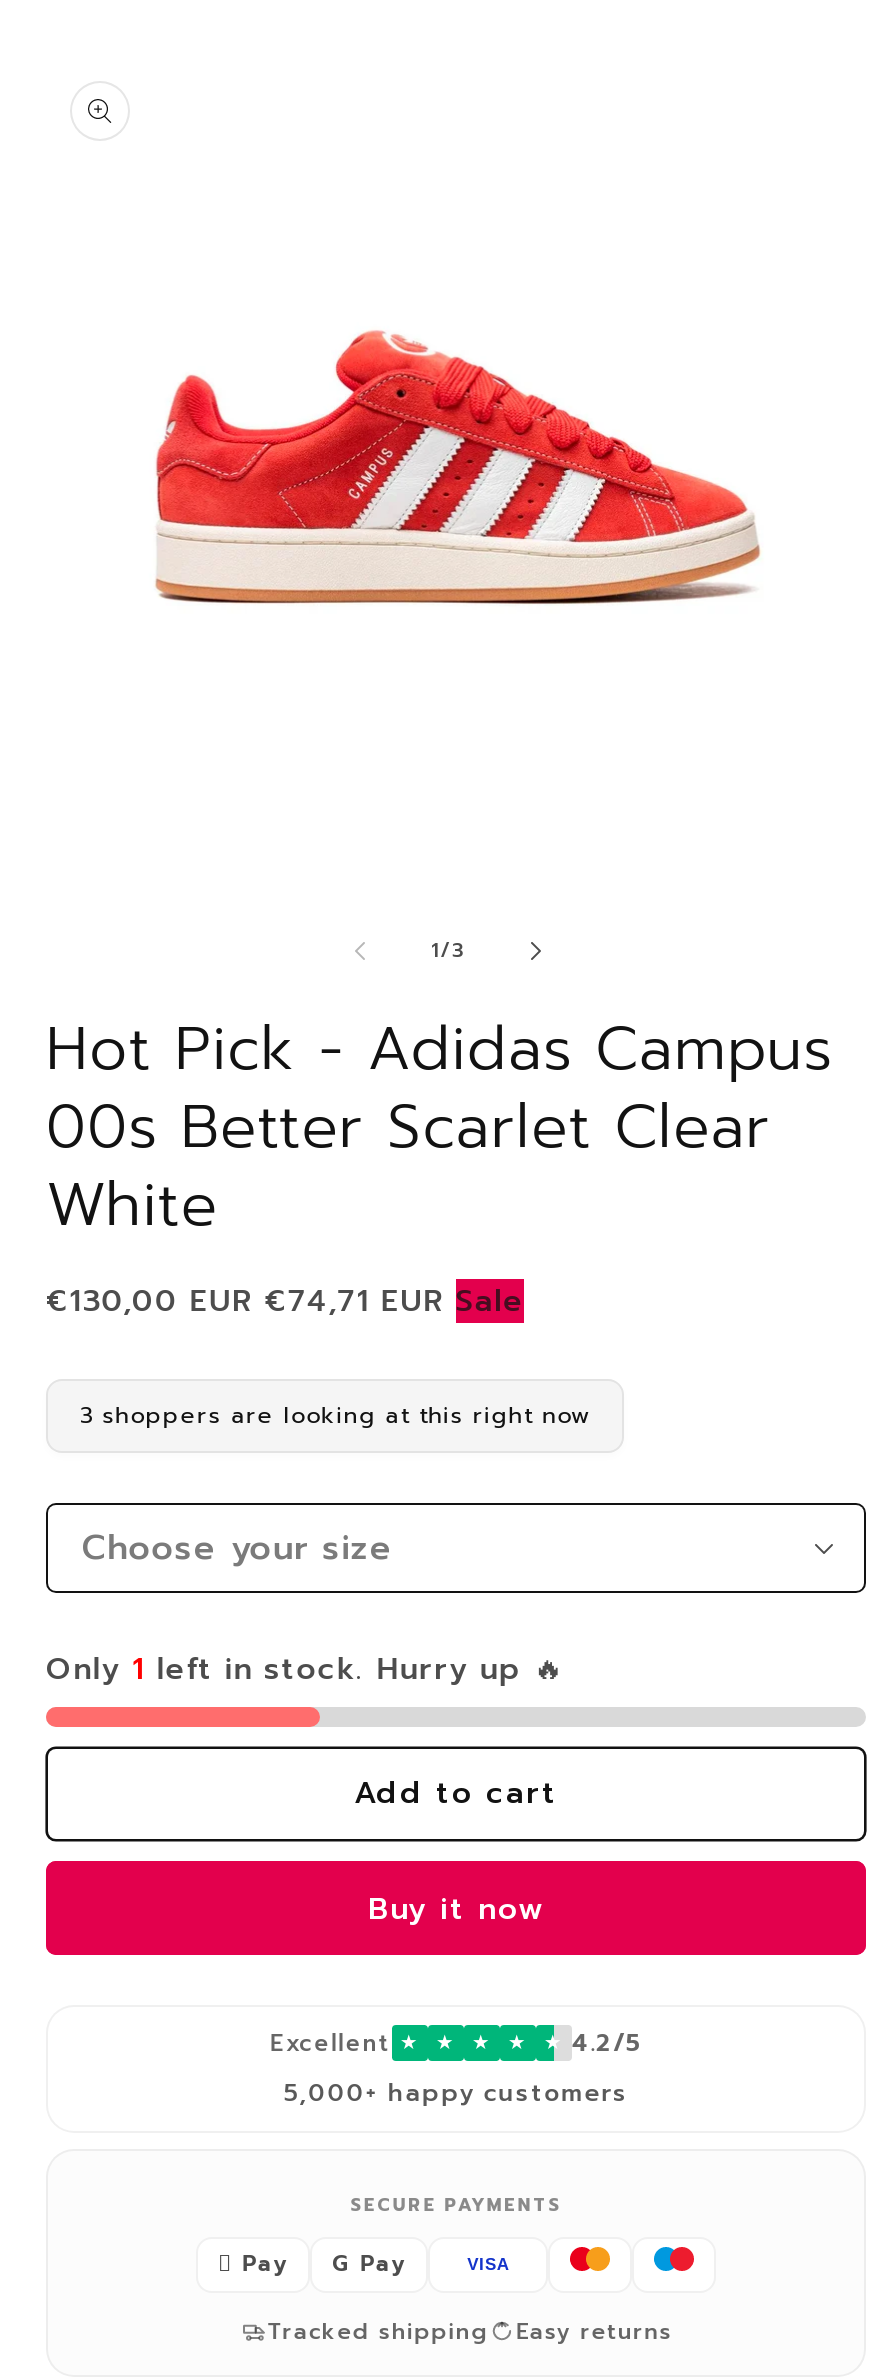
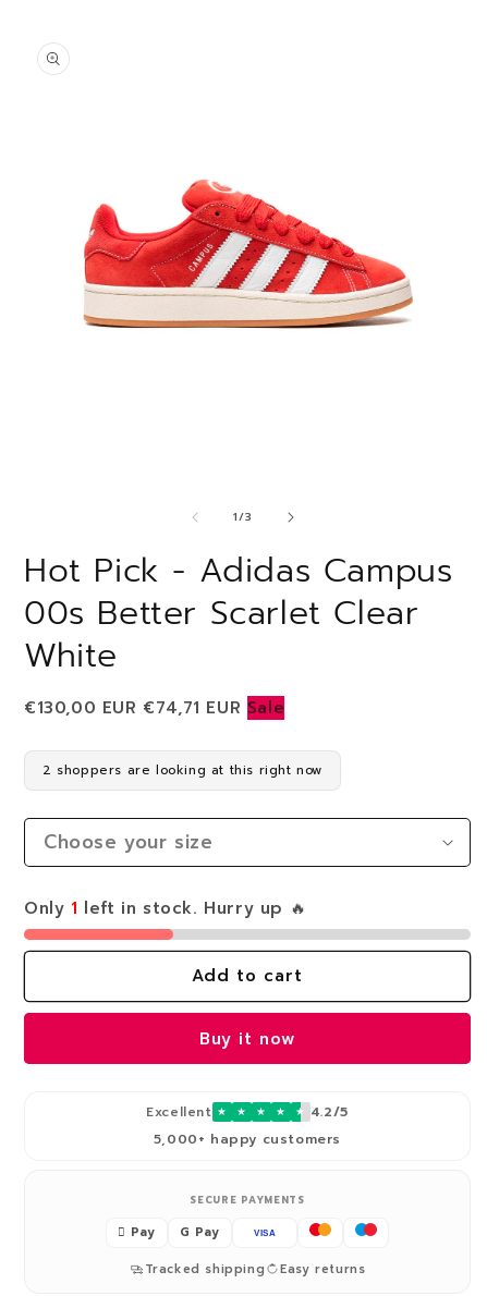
[80,1399,590,1433] 3 shoppers are looking at this right now -> [42,761,322,779] 2 shoppers are looking at this right now

